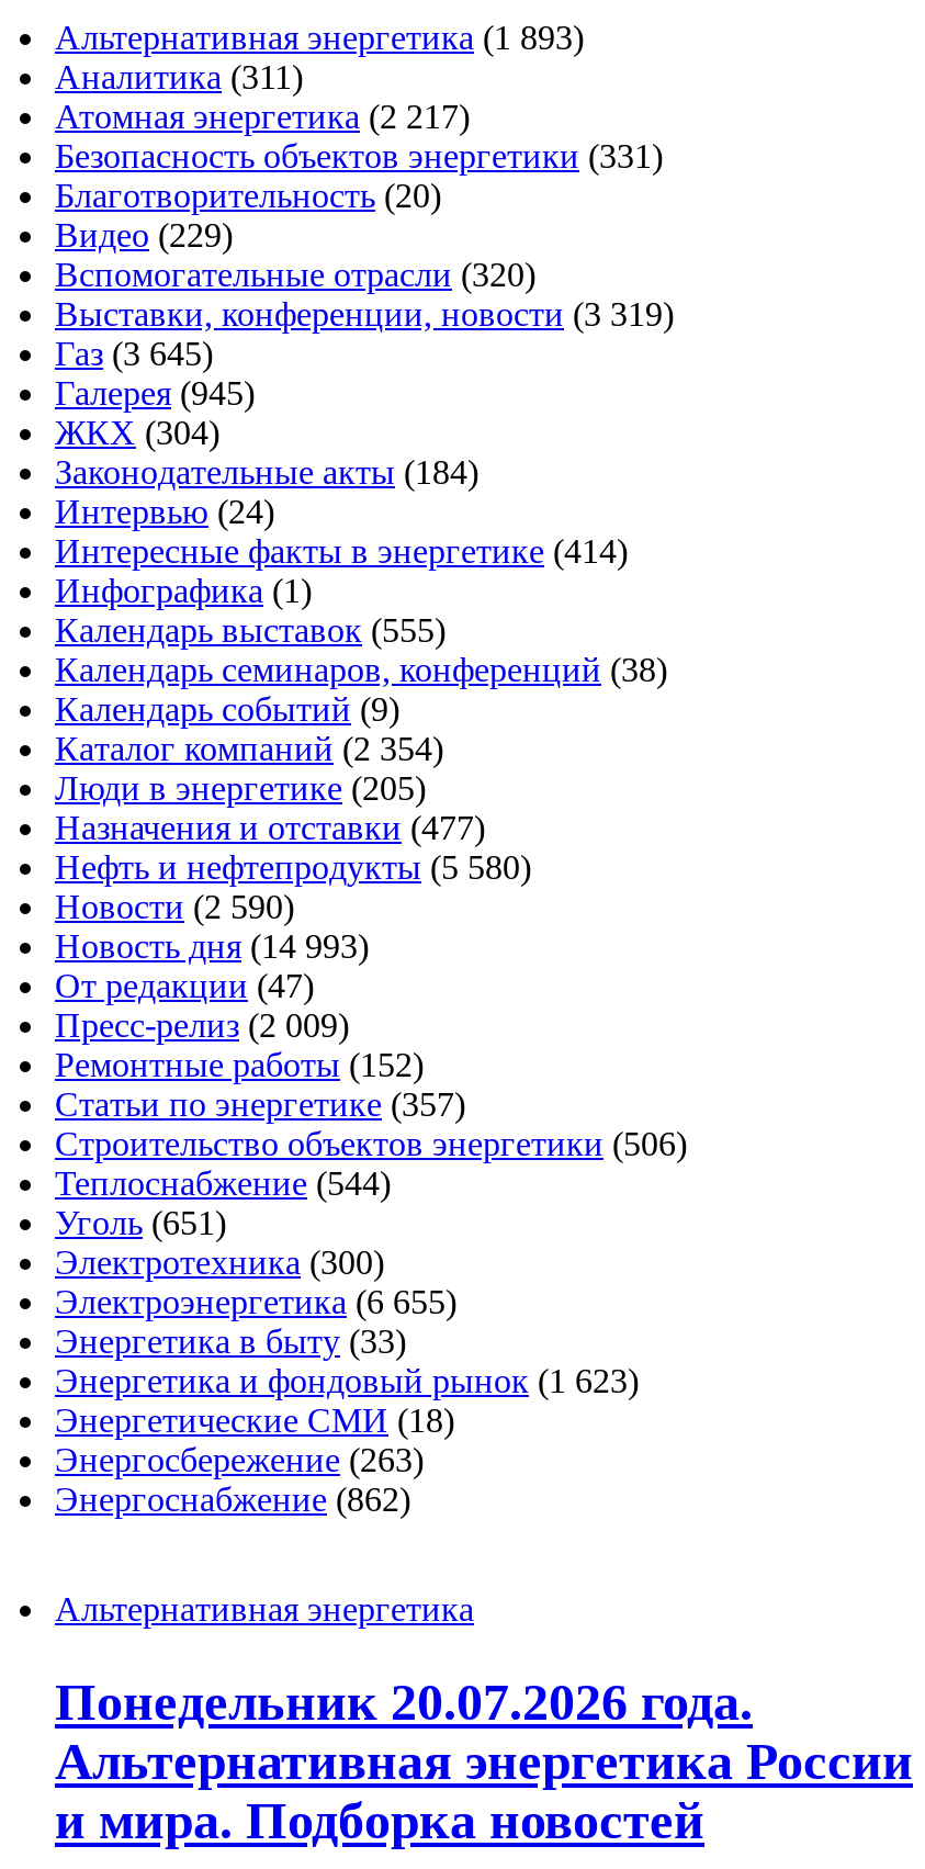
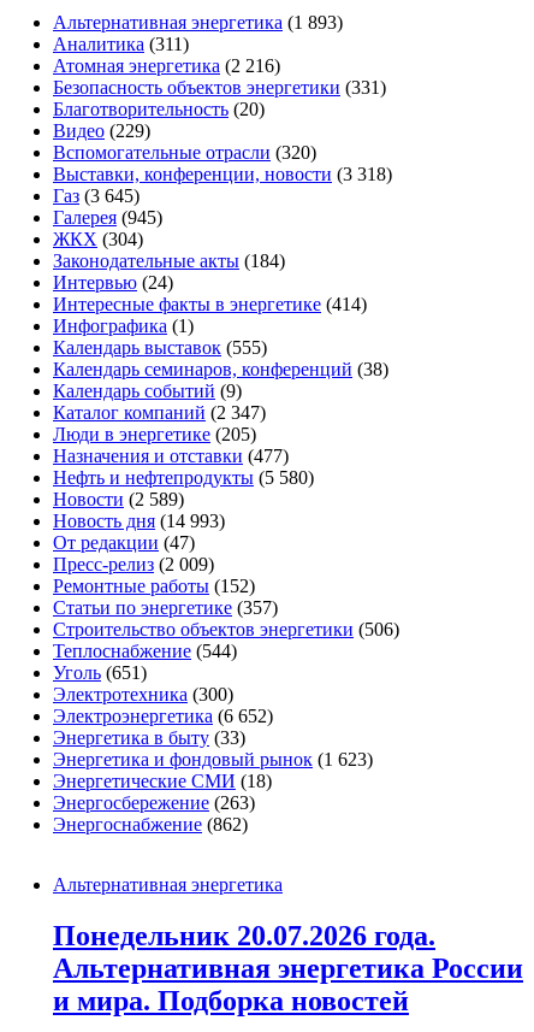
[55,98,470,135] Атомная энергетика (2 217) -> [53,56,280,76] Атомная энергетика (2 216)
[55,296,674,333] Выставки, конференции, новости (3 319) -> [53,164,392,184] Выставки, конференции, новости (3 318)
[55,730,443,768] Каталог компаний (2 354) -> [53,402,266,423] Каталог компаний (2 347)
[55,888,294,926] Новости (2 590) -> [53,489,184,510] Новости (2 589)
[55,1283,456,1321] Электроэнергетика (6 655) -> [53,706,273,726] Электроэнергетика (6 652)

